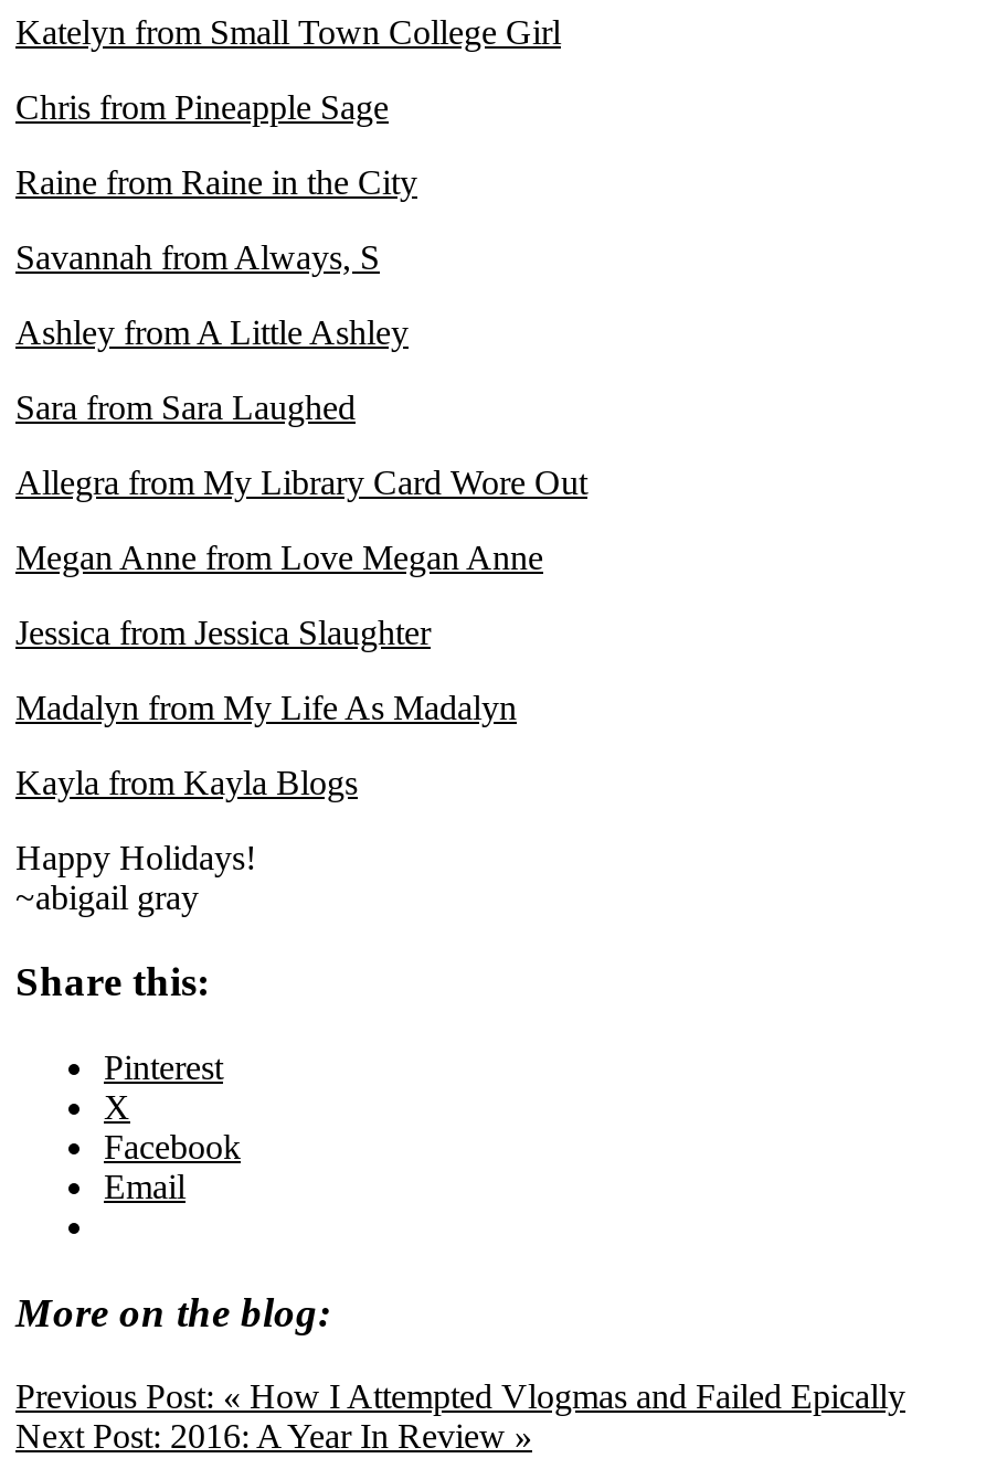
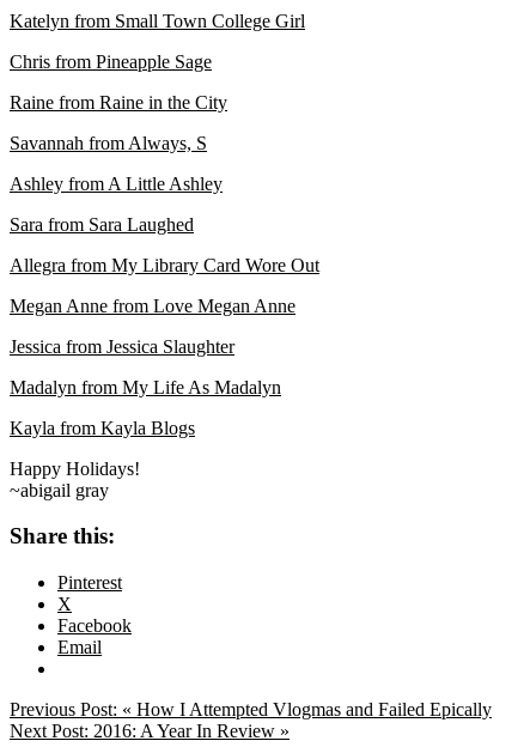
[15,1288,331,1335] More on the blog: -> none

